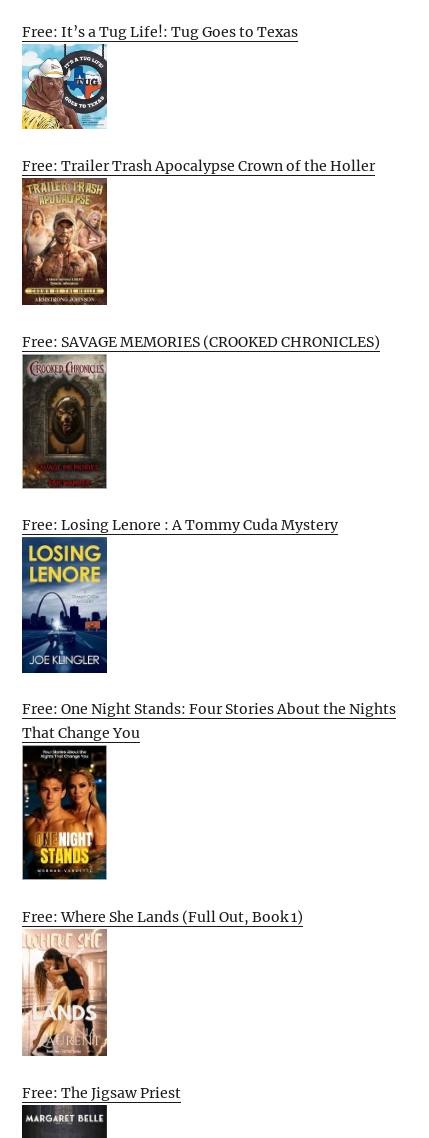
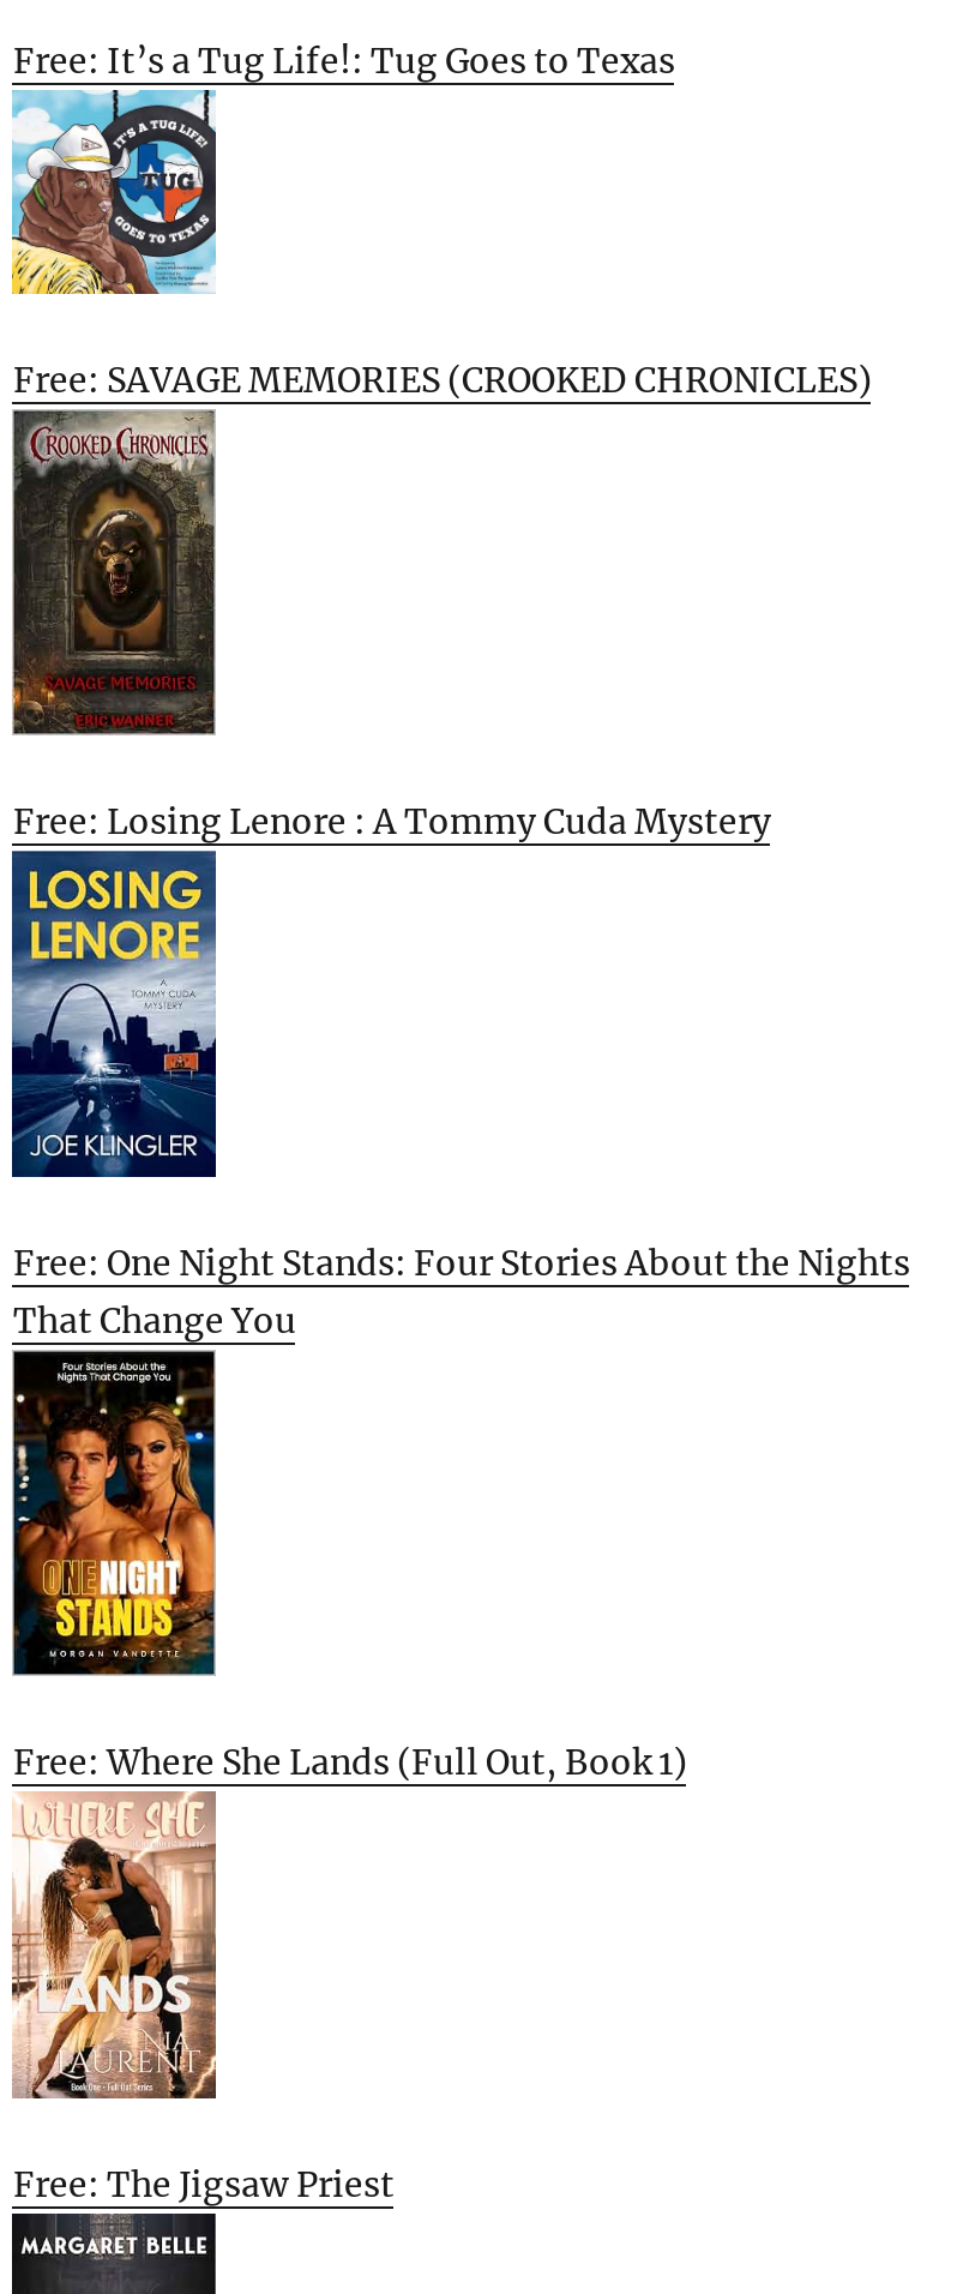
[22,157,375,175] Free: Trailer Trash Apocalypse Crown of the Holler -> none
[21,182,108,306] [image] -> none

